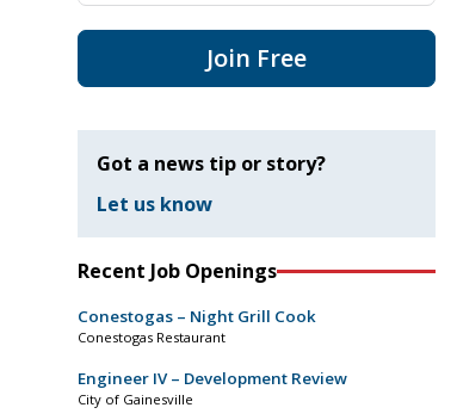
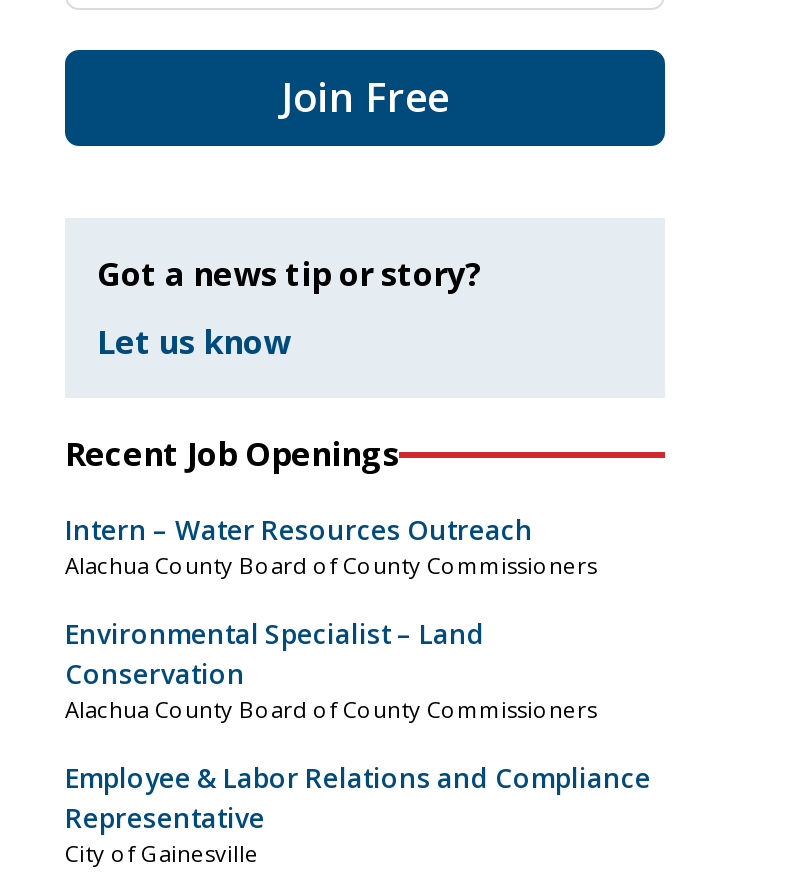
[78,306,347,389] Conestogas – Night Grill Cook | Conestogas Restaurant | Engineer IV – Development Review -> [65,513,651,837] Intern – Water Resources Outreach | Alachua County Board of County Commissioners | Environmental Specialist – Land | Conservation | Alachua County Board of County Commissioners | Employee & Labor Relations and Compliance | Representative

